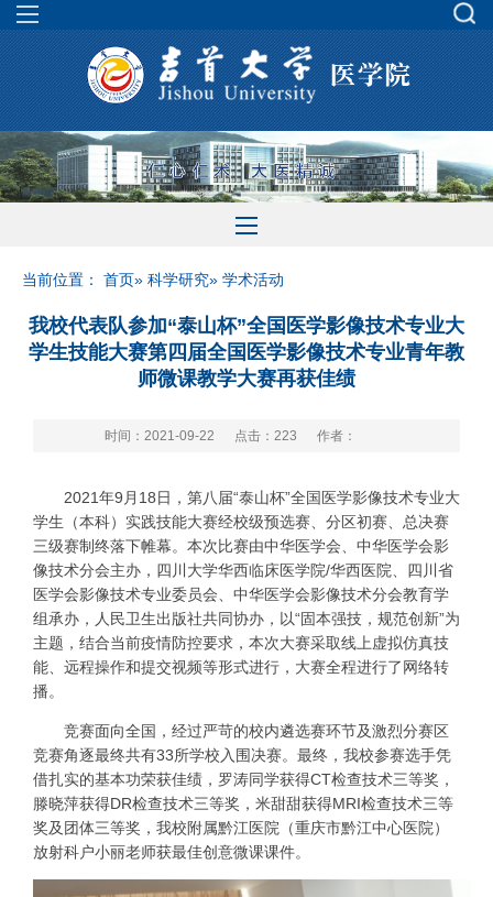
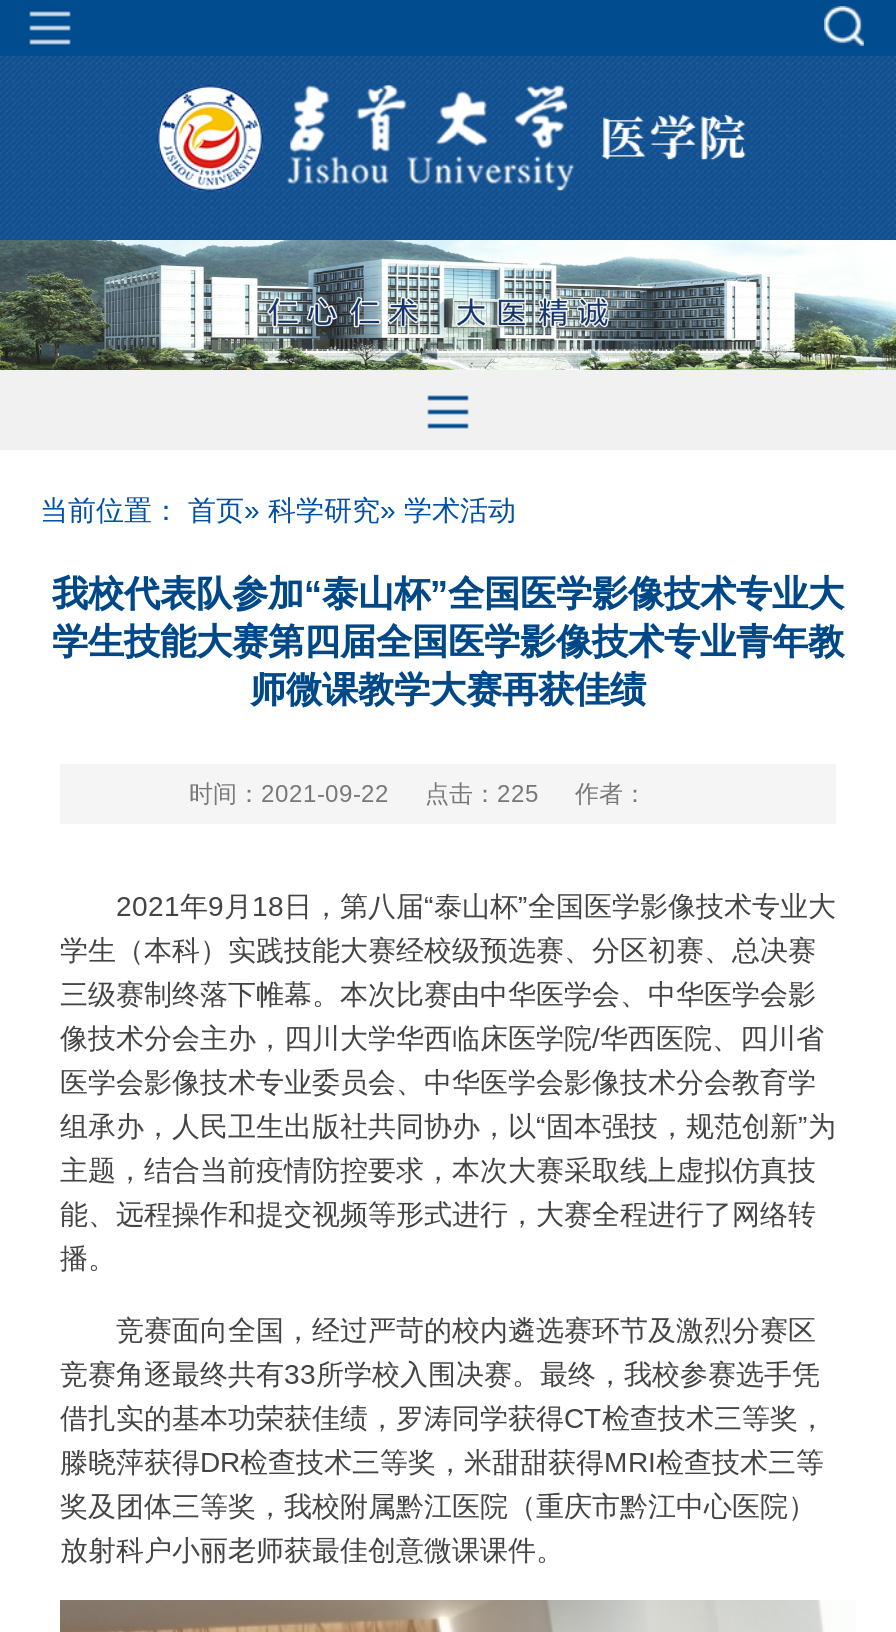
[104,428,356,444] 时间：2021-09-22 点击：223 作者： -> [189,781,647,809] 时间：2021-09-22 点击：225 作者：

